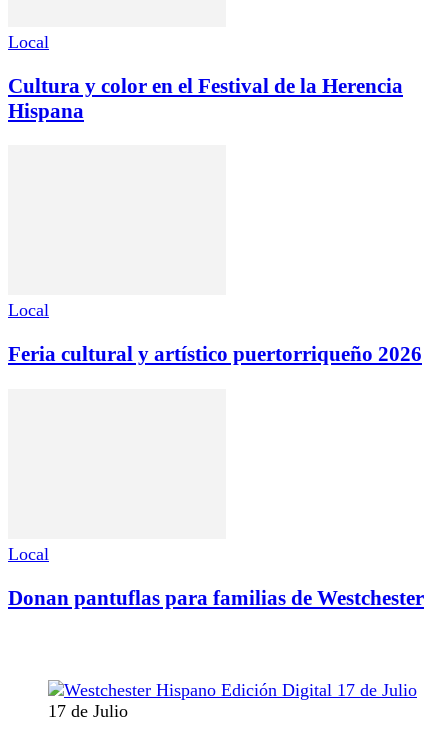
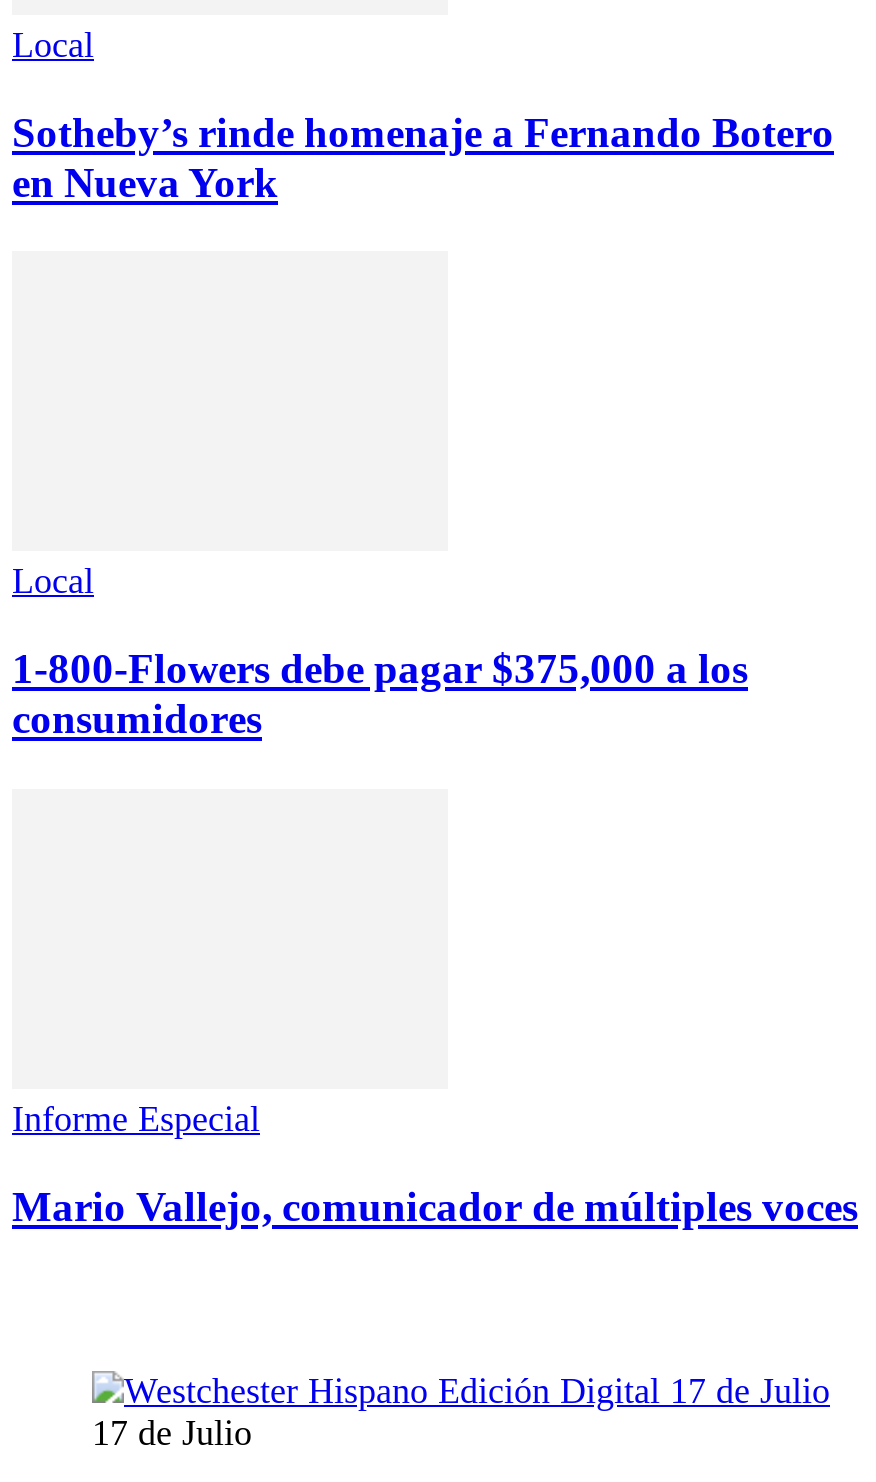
[8,74,403,123] Cultura y color en el Festival de la Herencia | Hispana -> [12,110,834,208] Sotheby’s rinde homenaje a Fernando Botero | en Nueva York
[8,342,422,366] Feria cultural y artístico puertorriqueño 2026 -> [12,646,748,744] 1-800-Flowers debe pagar $375,000 a los | consumidores
[8,543,49,563] Local -> [12,1098,260,1138] Informe Especial
[8,586,424,610] Donan pantuflas para familias de Westchester -> [12,1182,858,1230] Mario Vallejo, comunicador de múltiples voces

